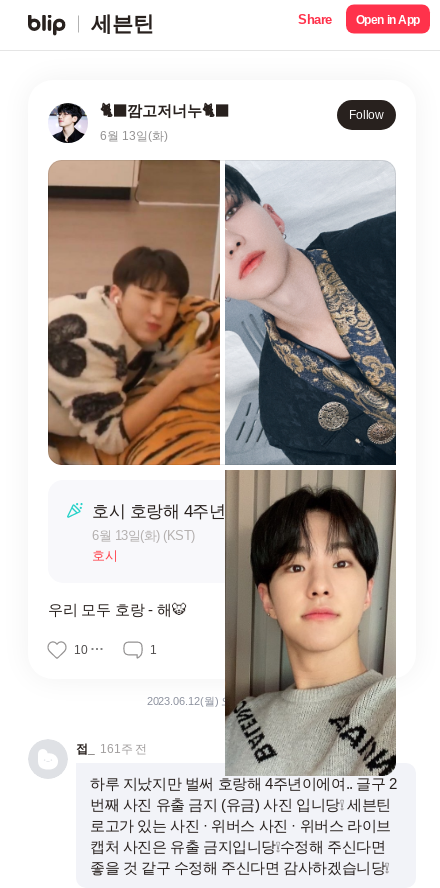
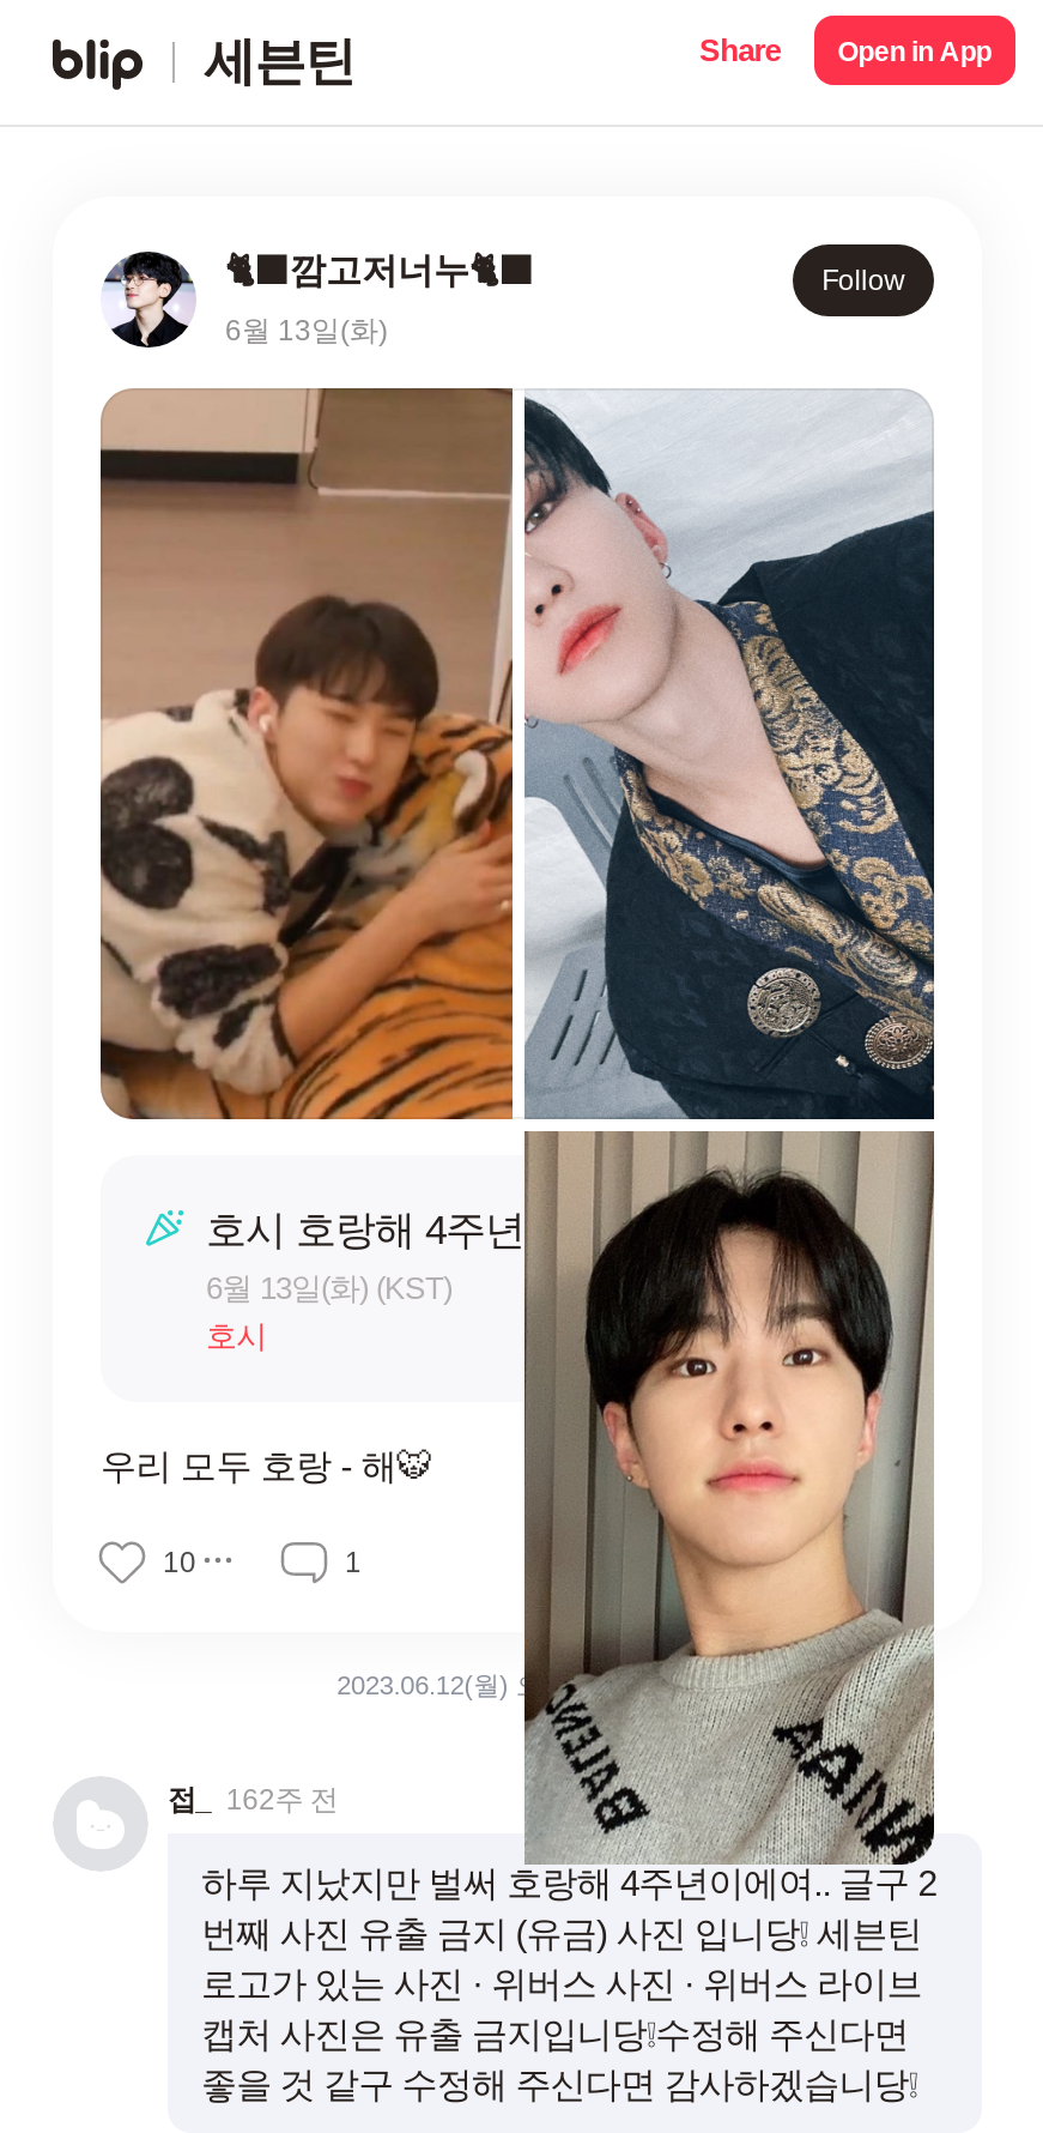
[76,742,147,756] 접_ 161주 전 -> [168,1784,338,1818] 접_ 162주 전

